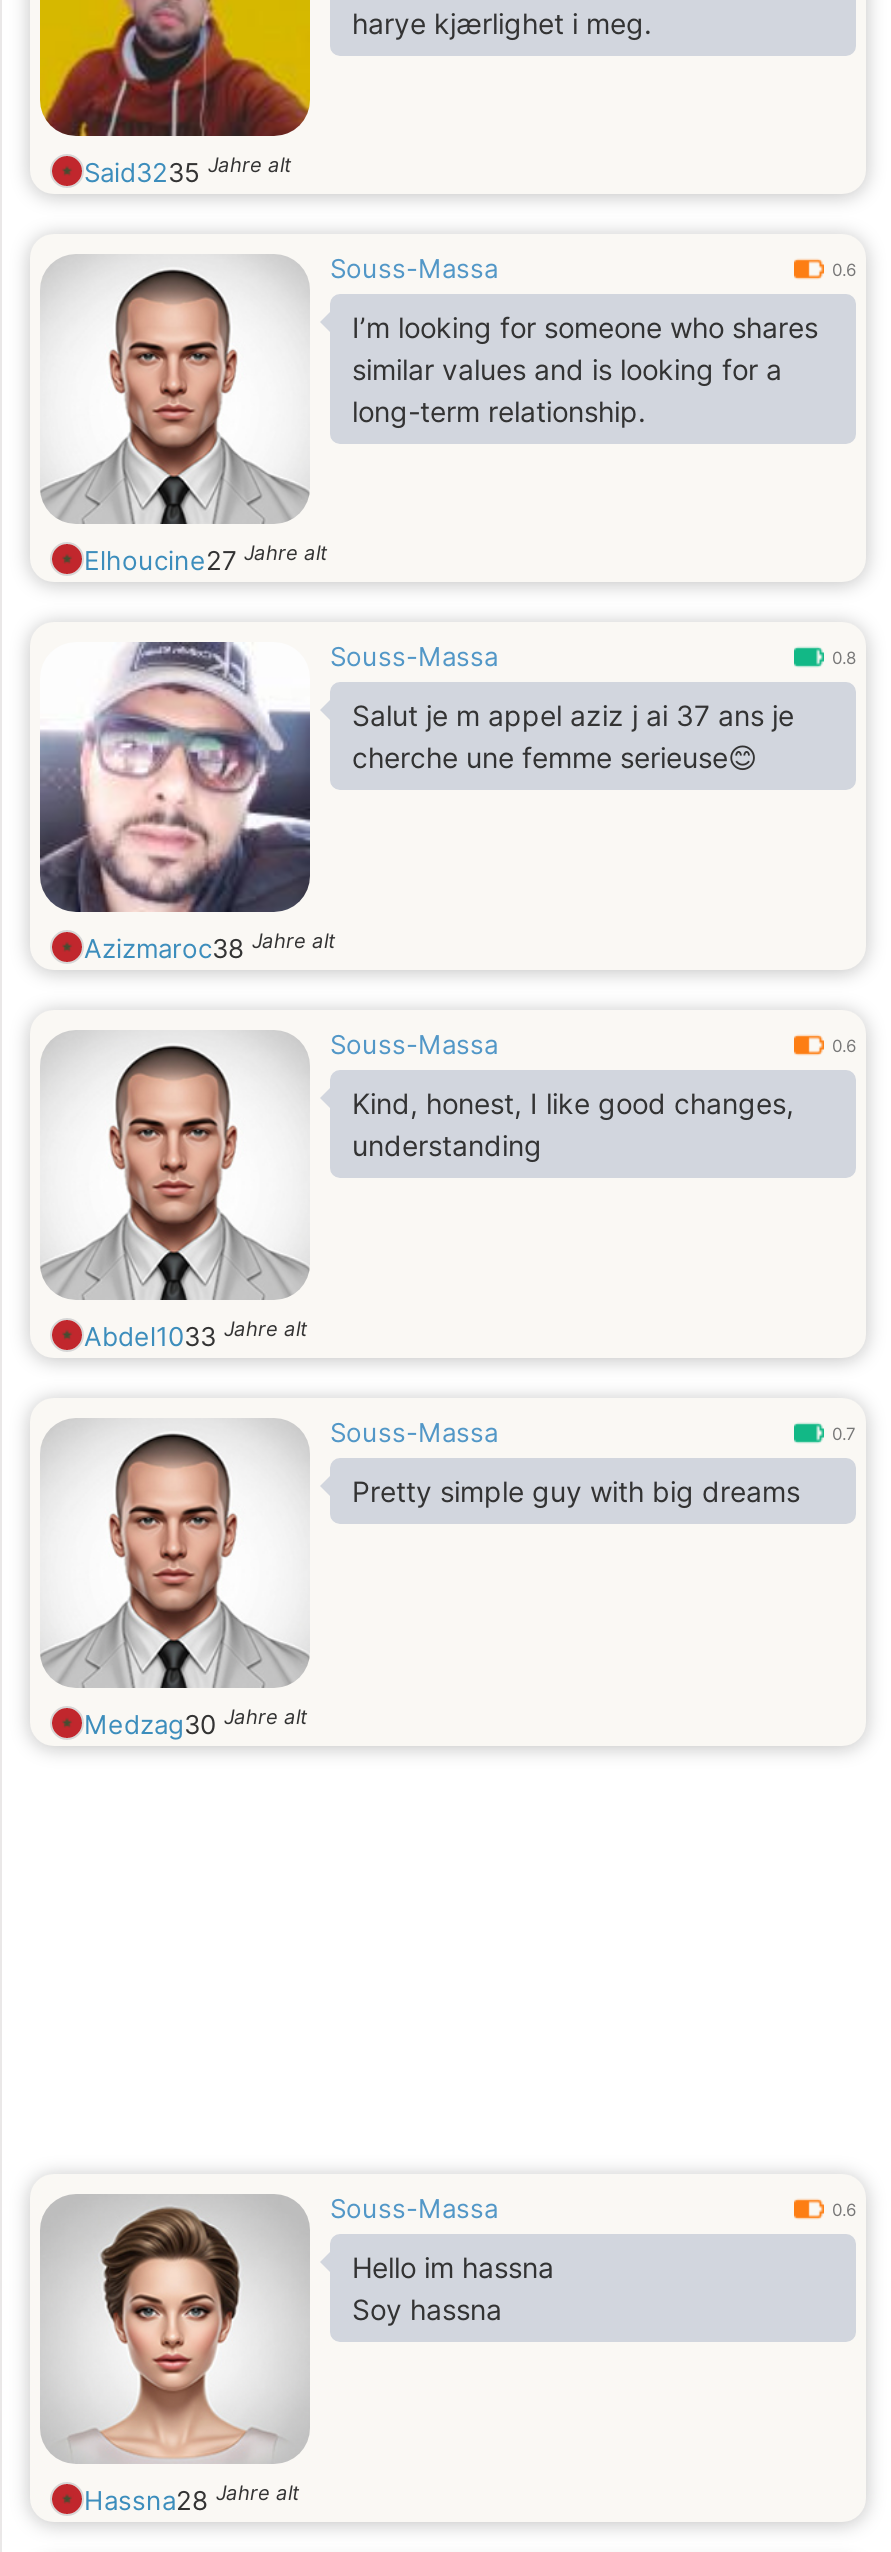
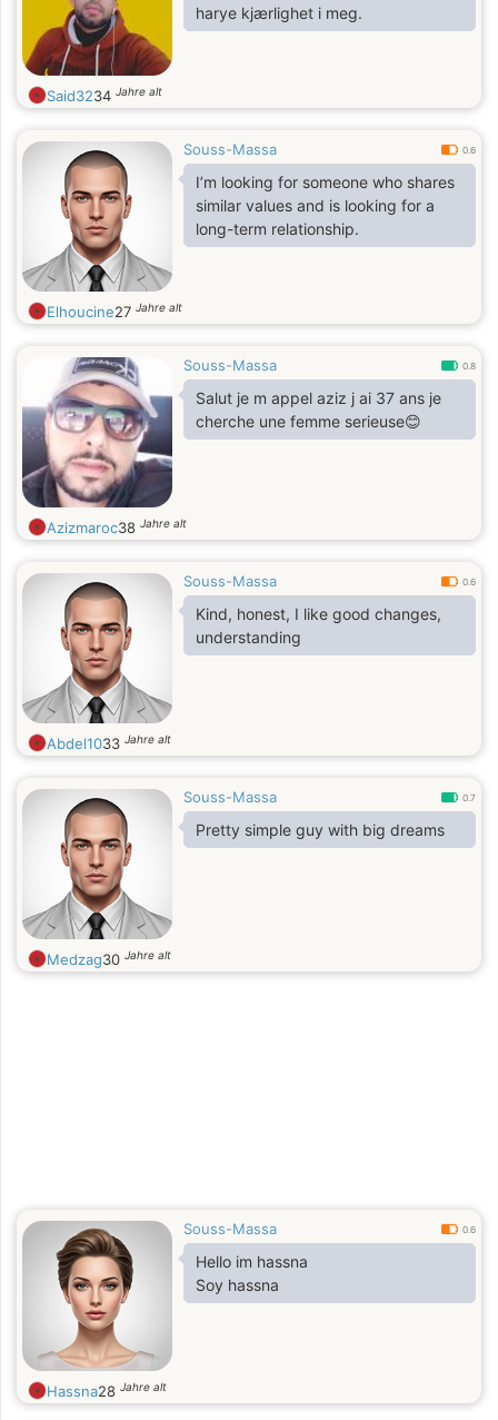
[84,152,292,188] Said3235 Jahre alt -> [47,85,162,105] Said3234 Jahre alt

